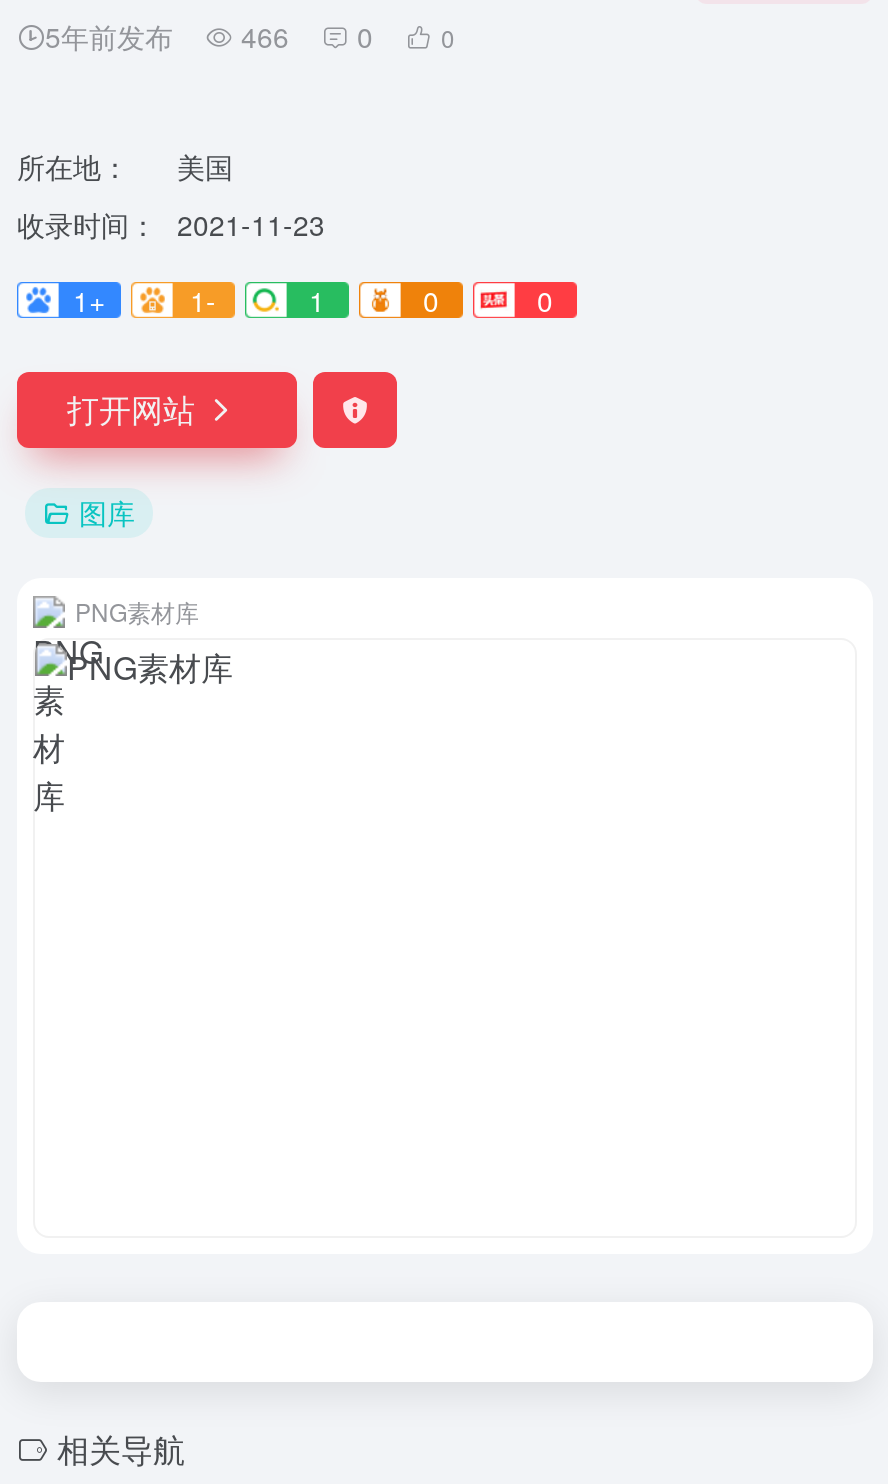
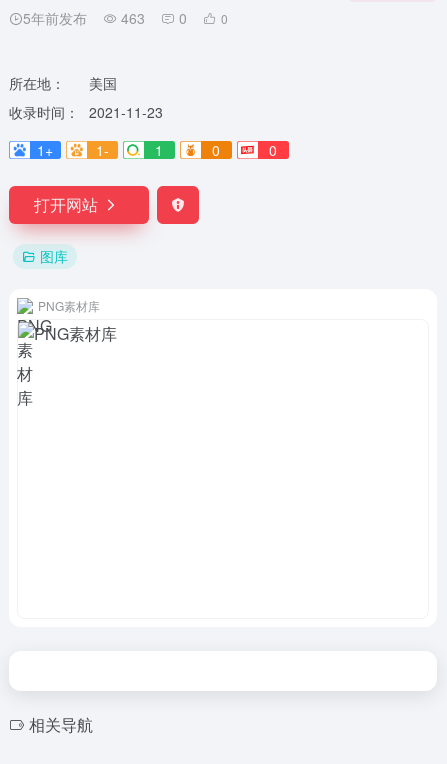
[45,16,455,56] 5年前发布 466 0 0 -> [23,8,228,28] 5年前发布 463 0 0

